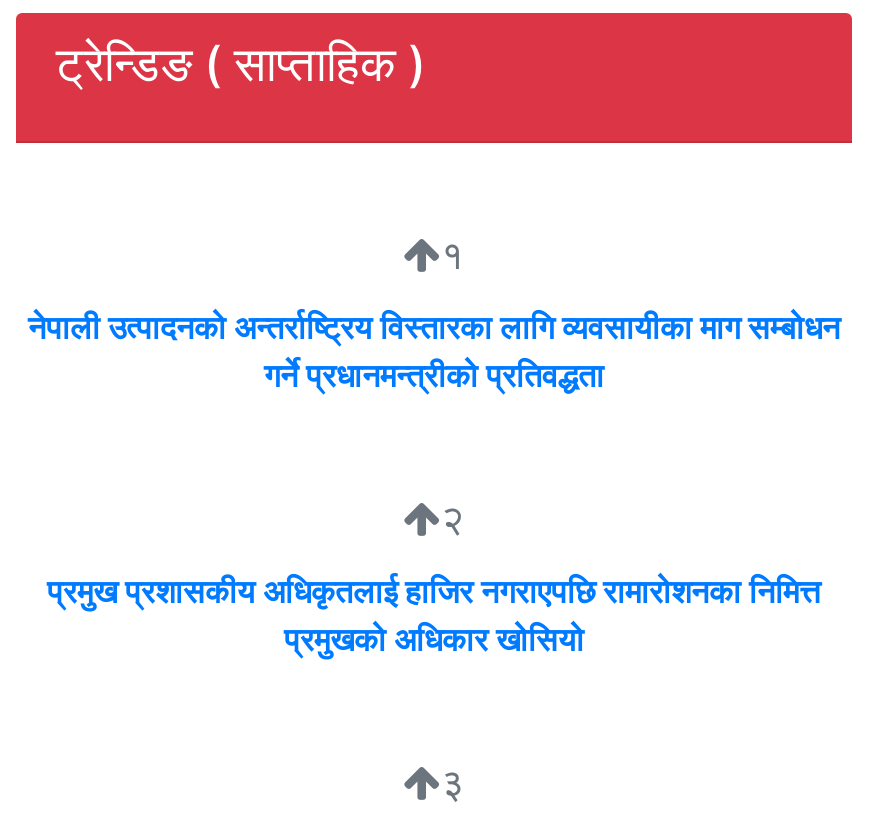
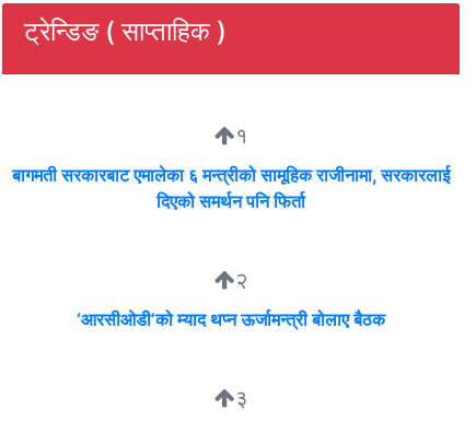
[28,307,840,395] नेपाली उत्पादनको अन्तर्राष्ट्रिय विस्तारका लागि व्यवसायीका माग सम्बोधन | गर्ने प्रधानमन्त्रीको प्रतिवद्धता -> [12,164,450,212] बागमती सरकारबाट एमालेका ६ मन्त्रीको सामूहिक राजीनामा, सरकारलाई | दिएको समर्थन पनि फिर्ता
[47,571,821,659] प्रमुख प्रशासकीय अधिकृतलाई हाजिर नगराएपछि रामारोशनका निमित्त | प्रमुखको अधिकार खोसियो -> [77,309,385,330] ‘आरसीओडी’को म्याद थप्न ऊर्जामन्त्री बोलाए बैठक

